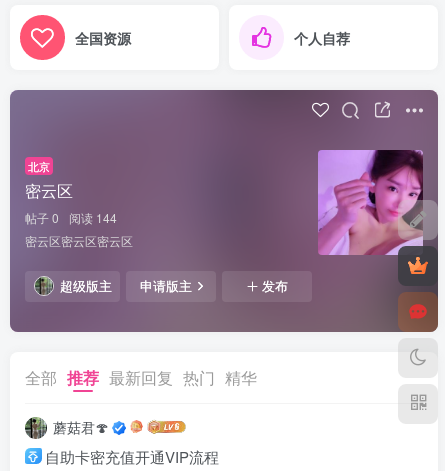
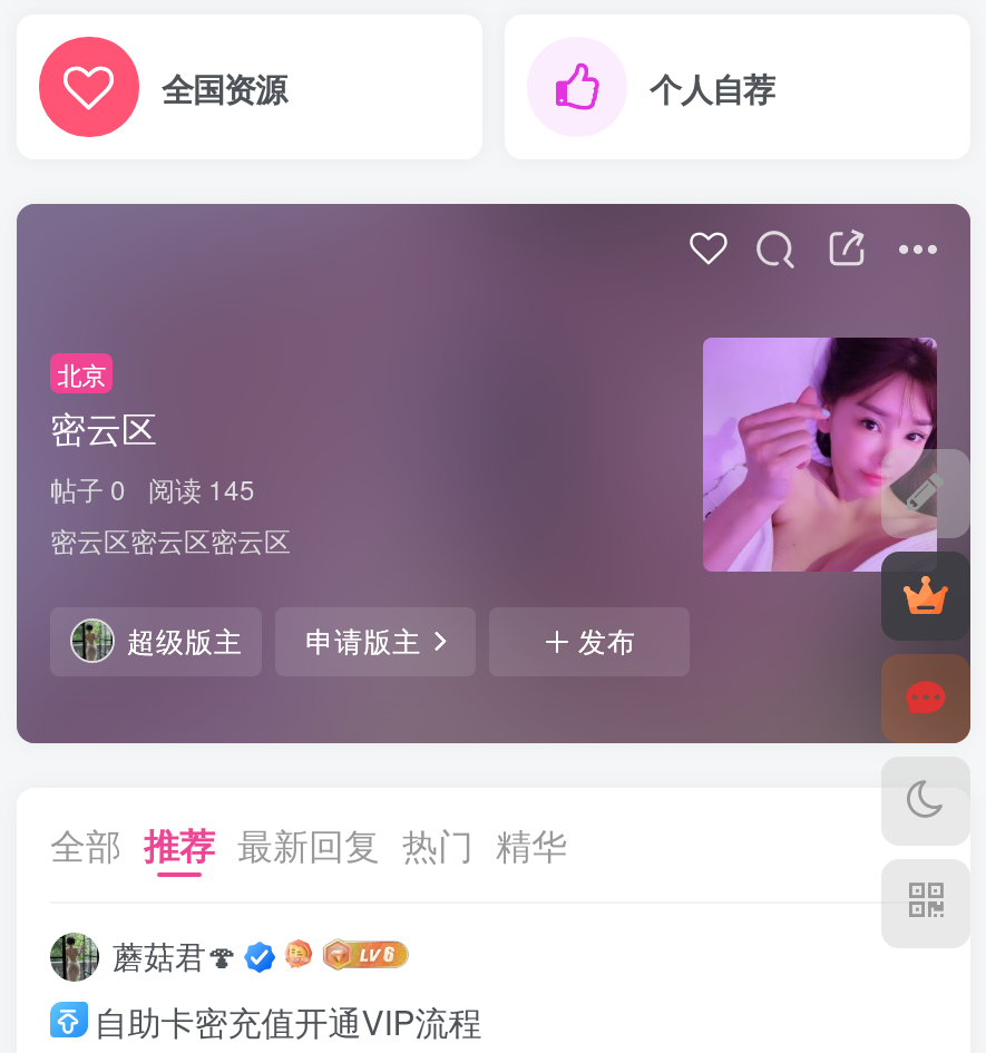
[25,209,117,226] 帖子 0 阅读 144 -> [50,469,255,507] 帖子 0 阅读 145

